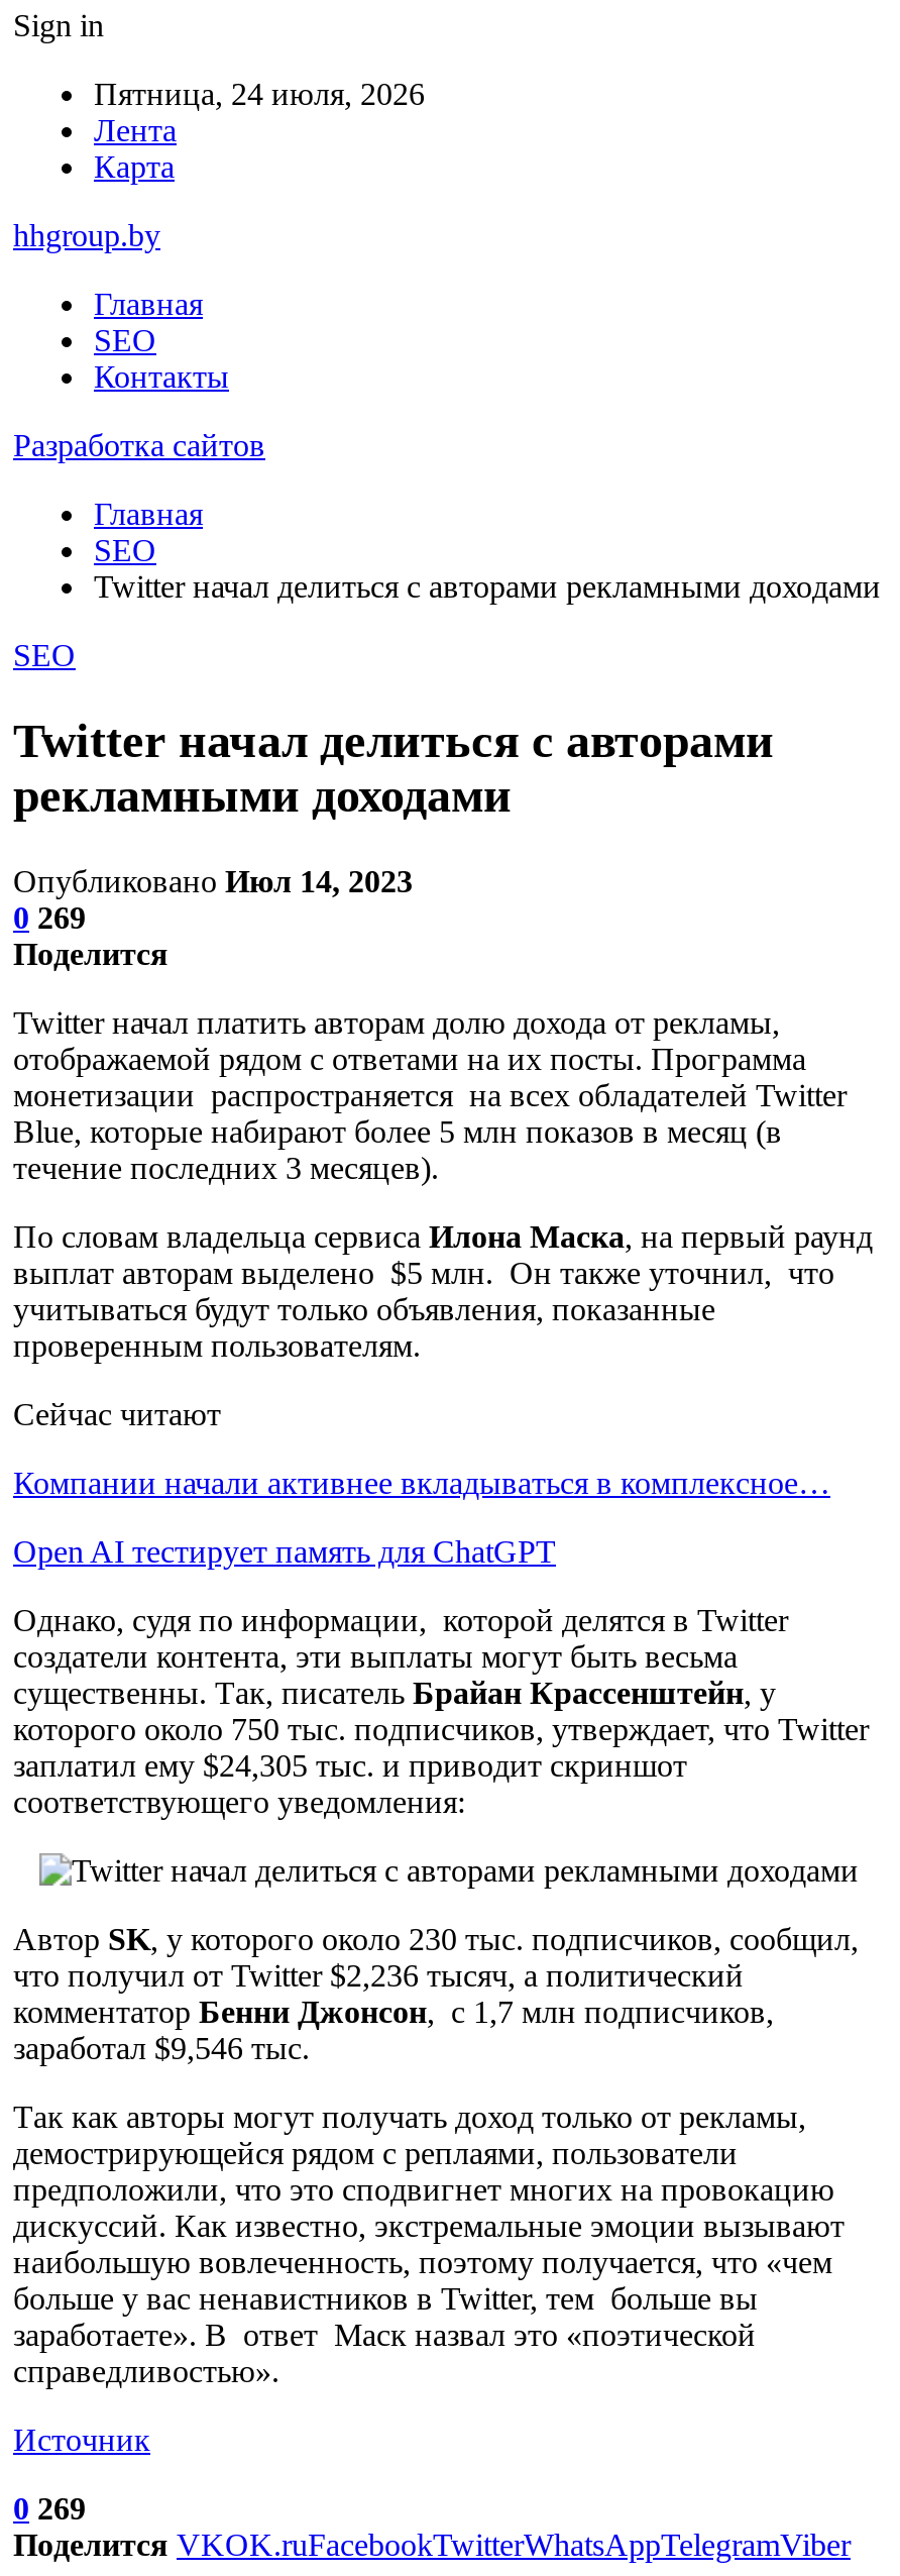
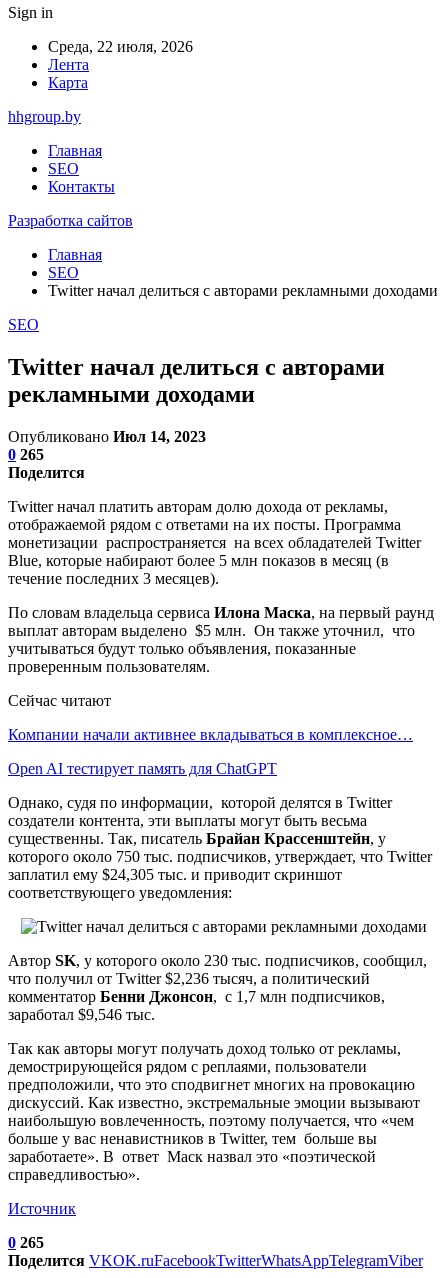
[94,77,425,111] Пятница, 24 июля, 2026 -> [48,38,193,55] Среда, 22 июля, 2026
[13,900,86,934] 0 269 -> [8,446,44,463] 0 265
[13,2491,86,2525] 0 269 -> [8,1234,44,1251] 0 265

